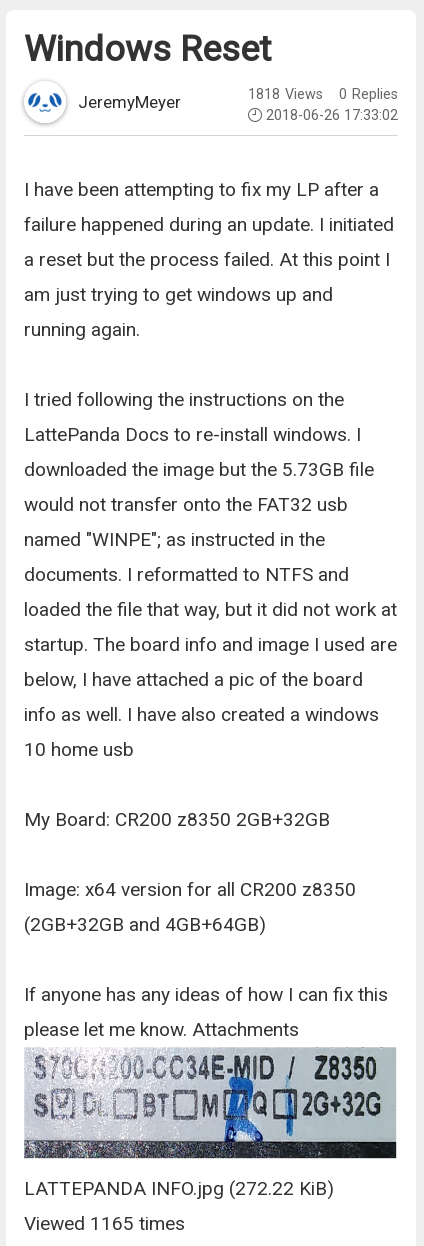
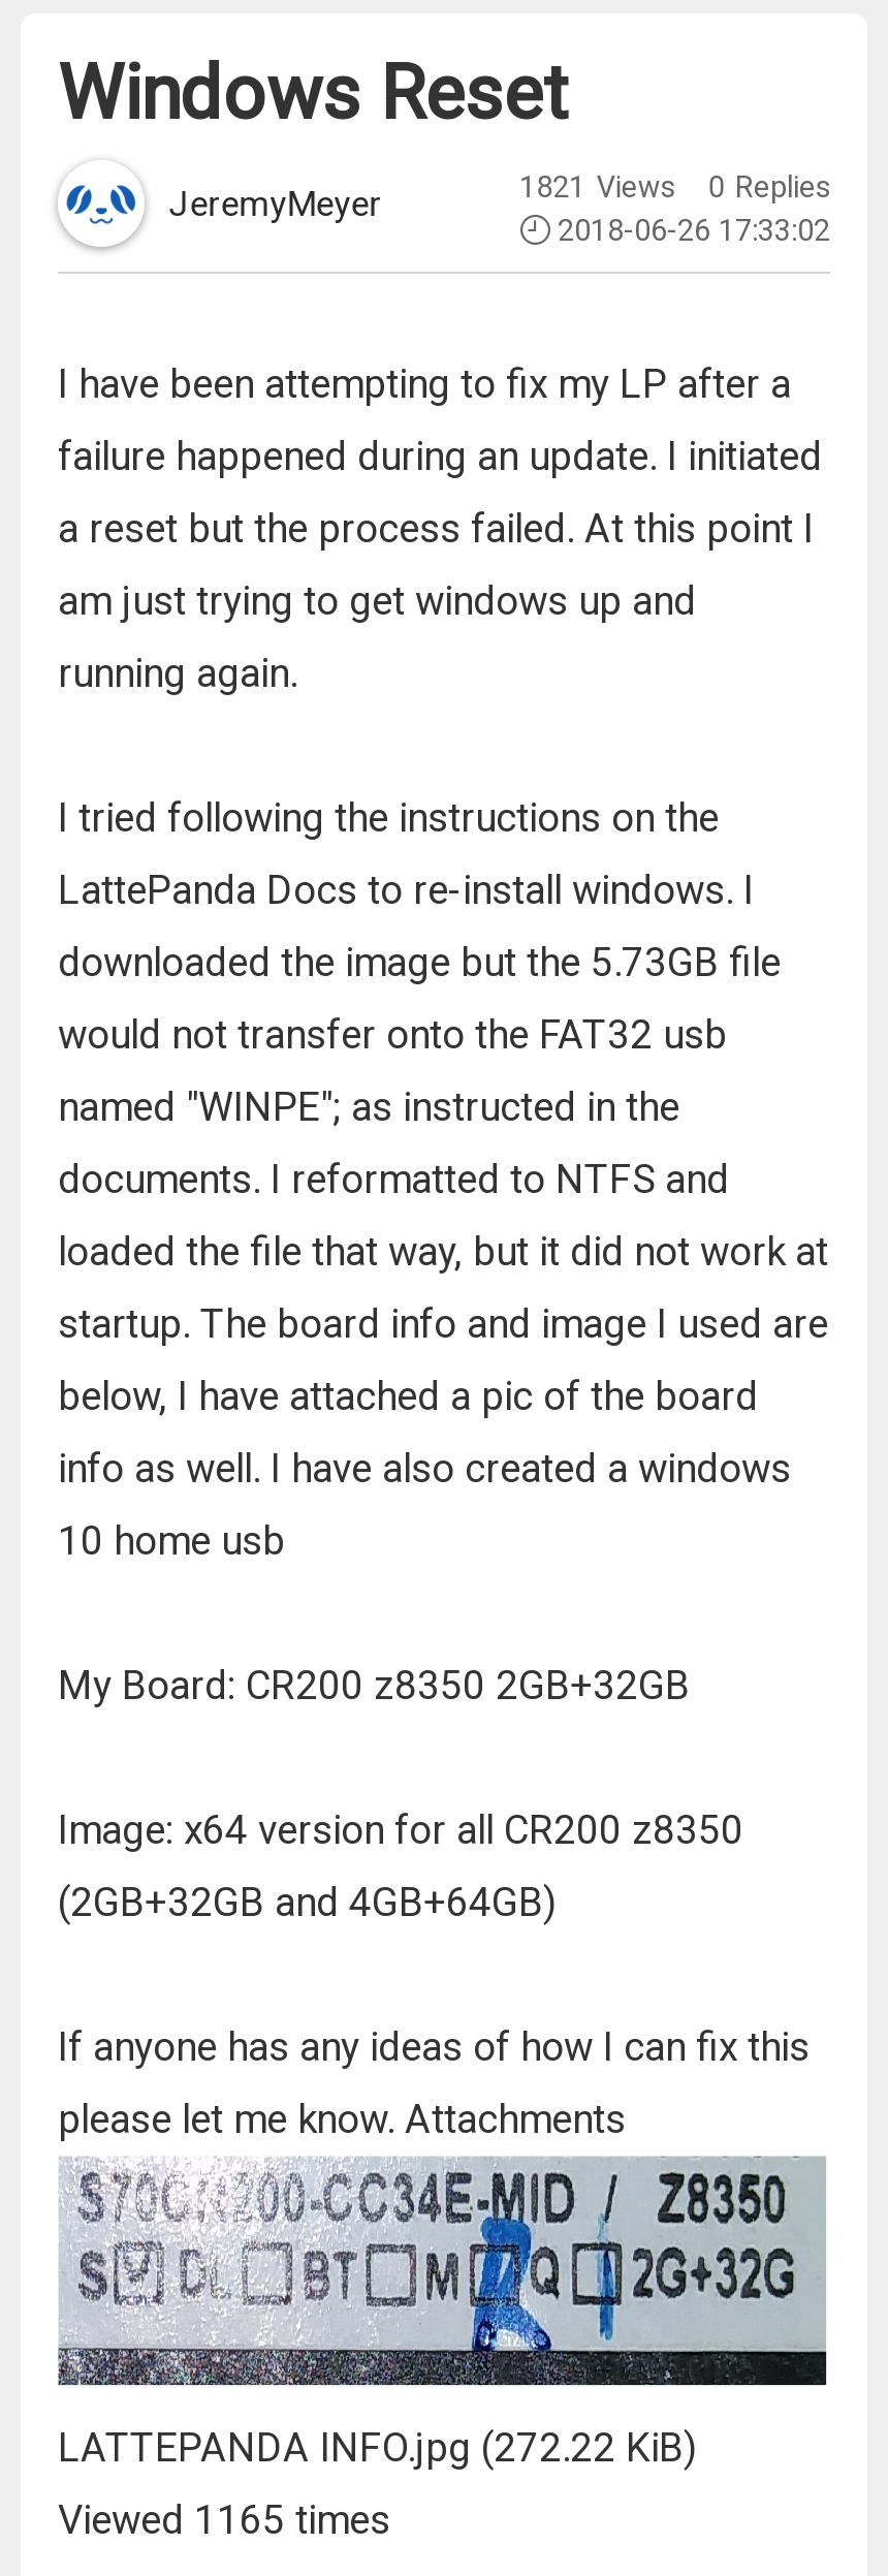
[248,86,398,102] 1818 Views 0 Replies -> [520,171,830,205] 1821 Views 0 Replies

